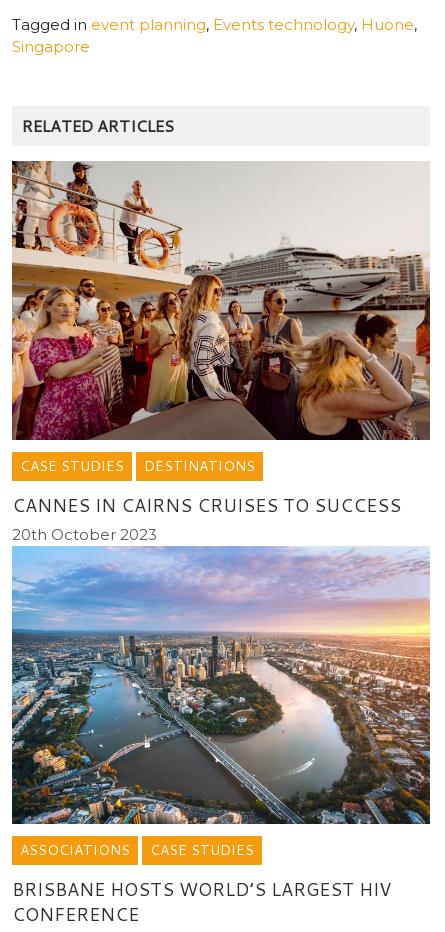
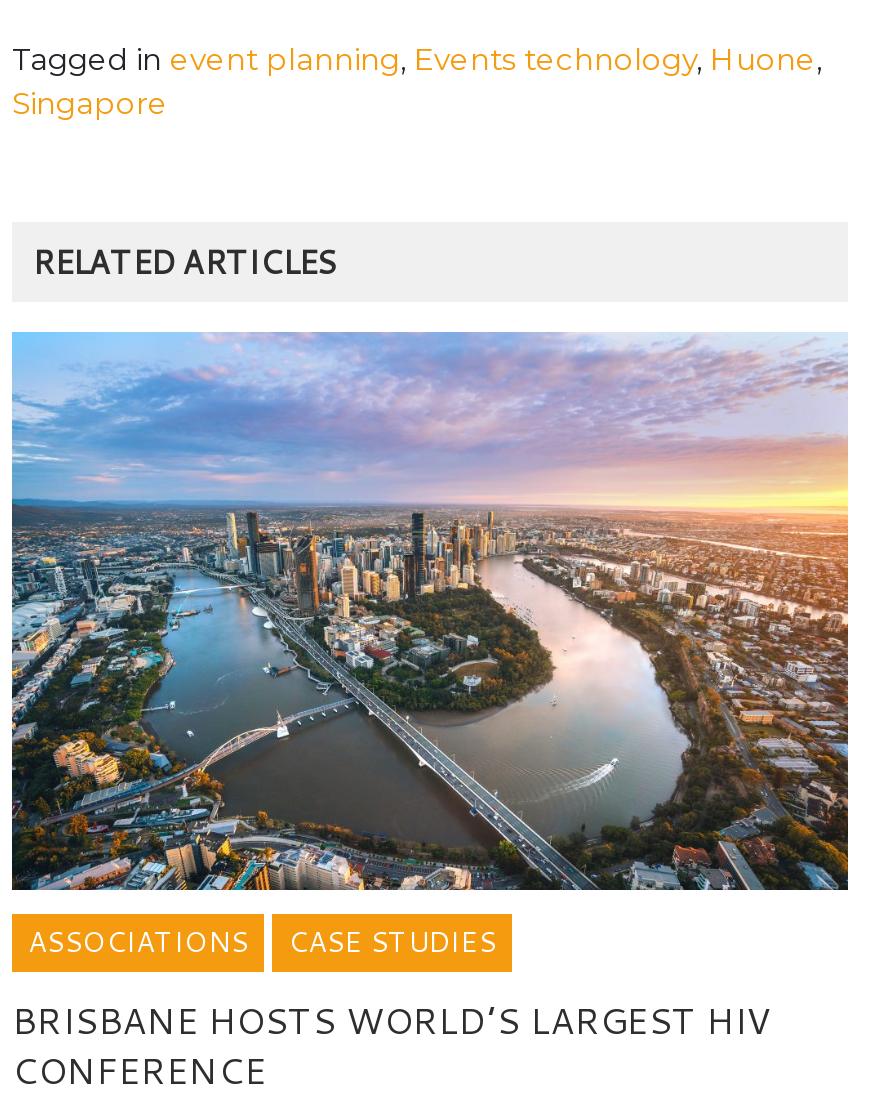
[11,160,431,544] [image] | CASE STUDIES | DESTINATIONS | CANNES IN CAIRNS CRUISES TO SUCCESS | 20th October 2023 -> none

